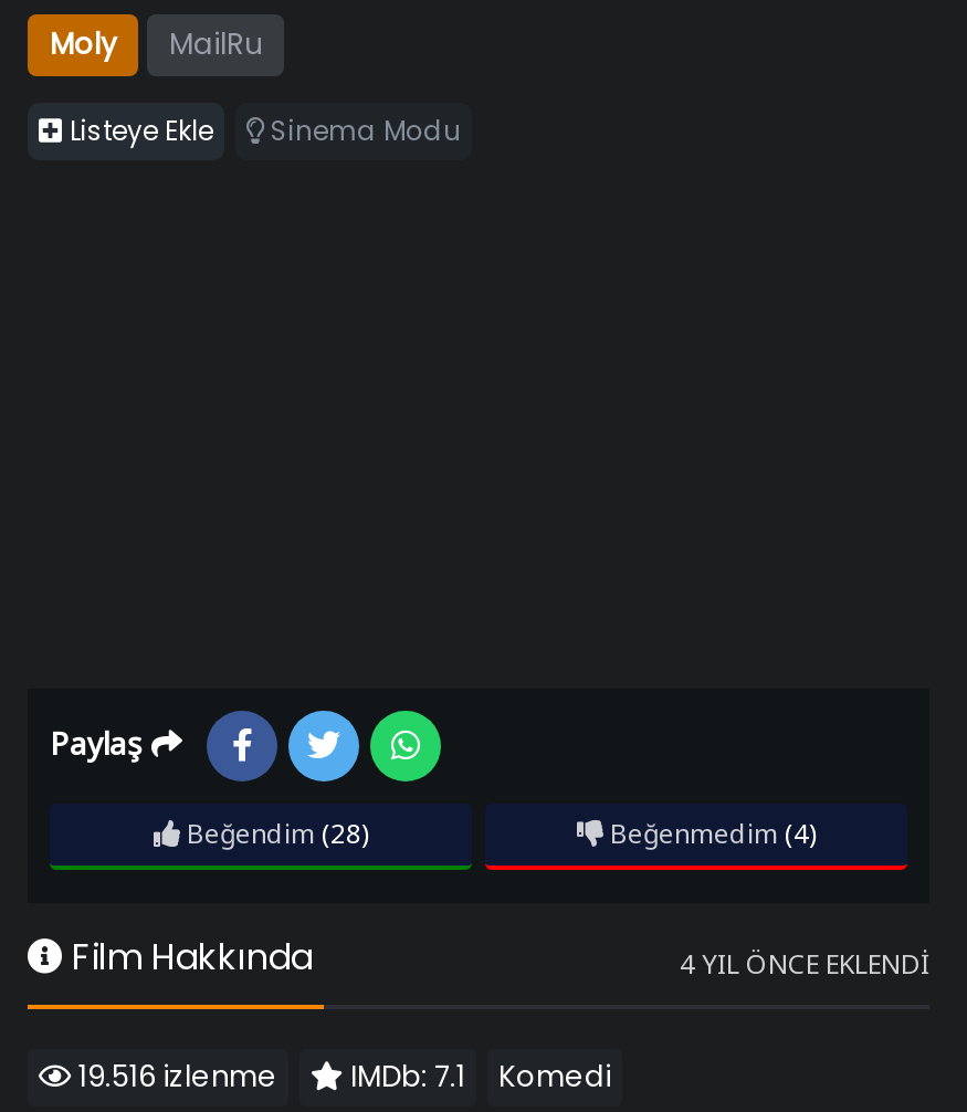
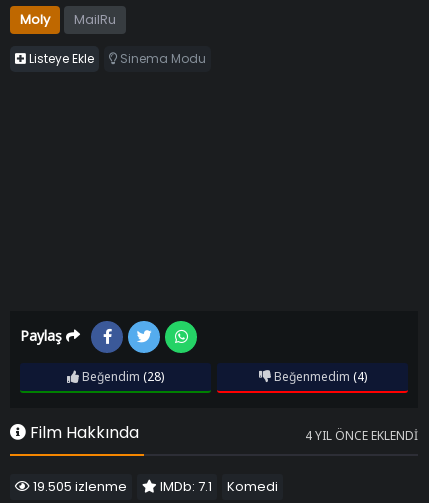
[72,1055,611,1097] 19.516 izlenme IMDb: 7.1 Komedi -> [30,476,278,495] 19.505 izlenme IMDb: 7.1 Komedi

